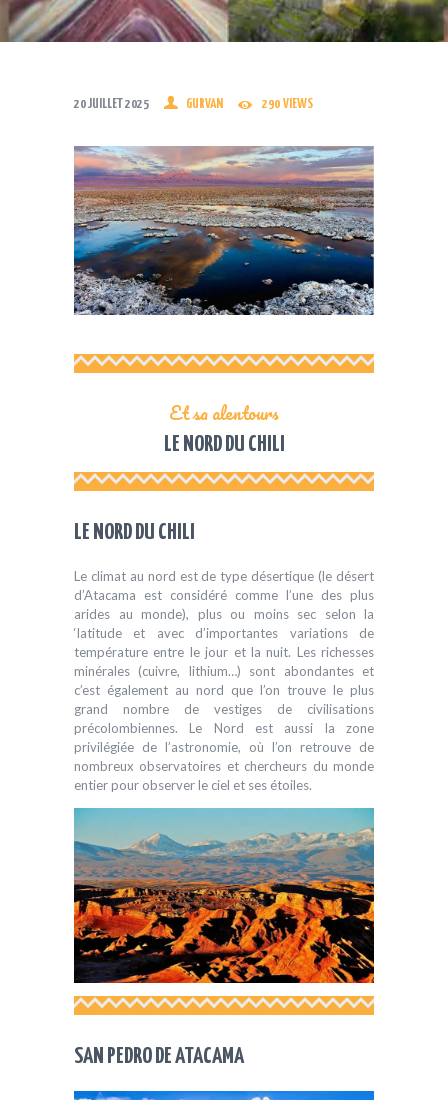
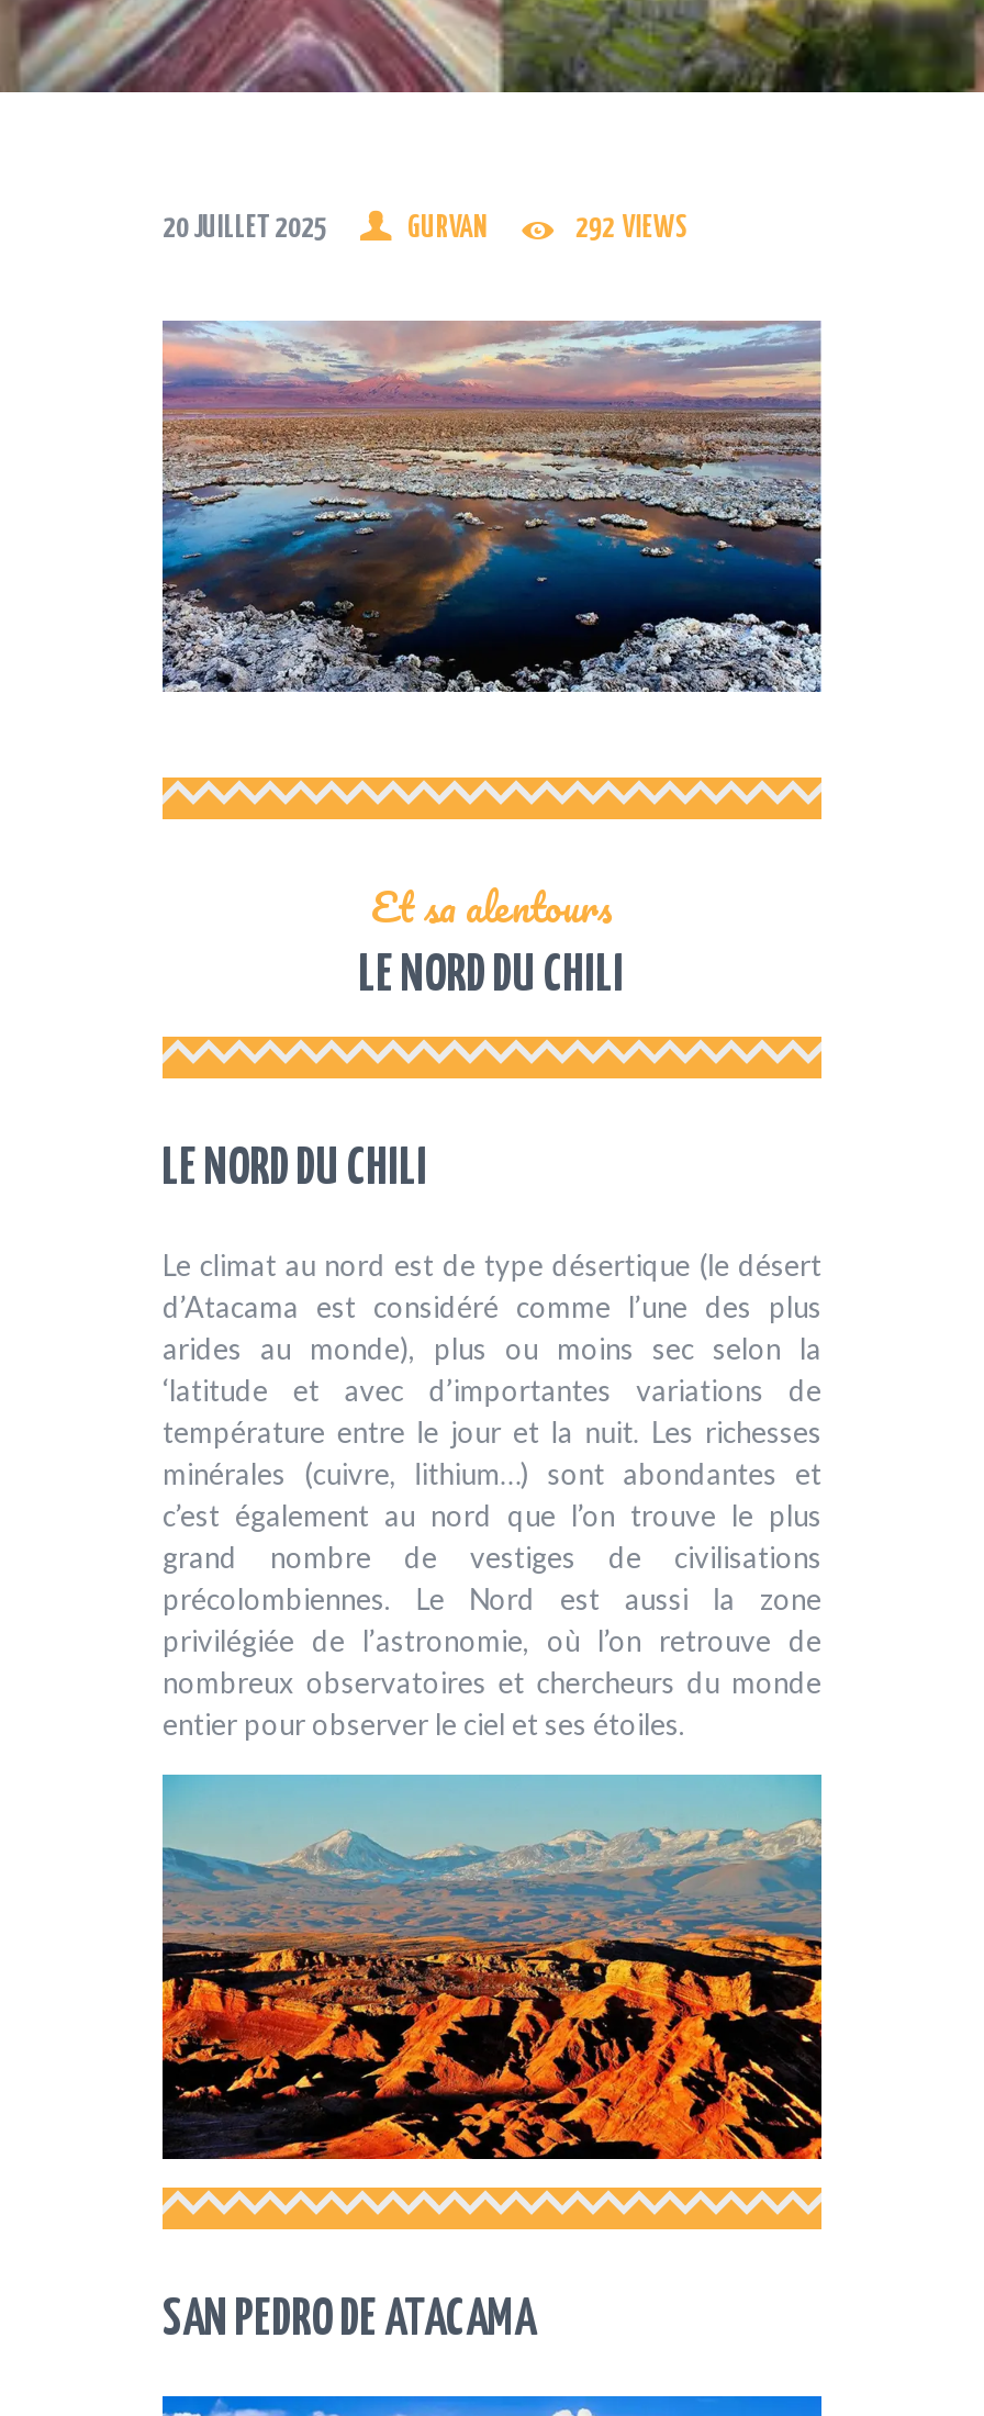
[262,97,313,111] 290 VIEWS -> [575,213,688,244] 292 VIEWS

